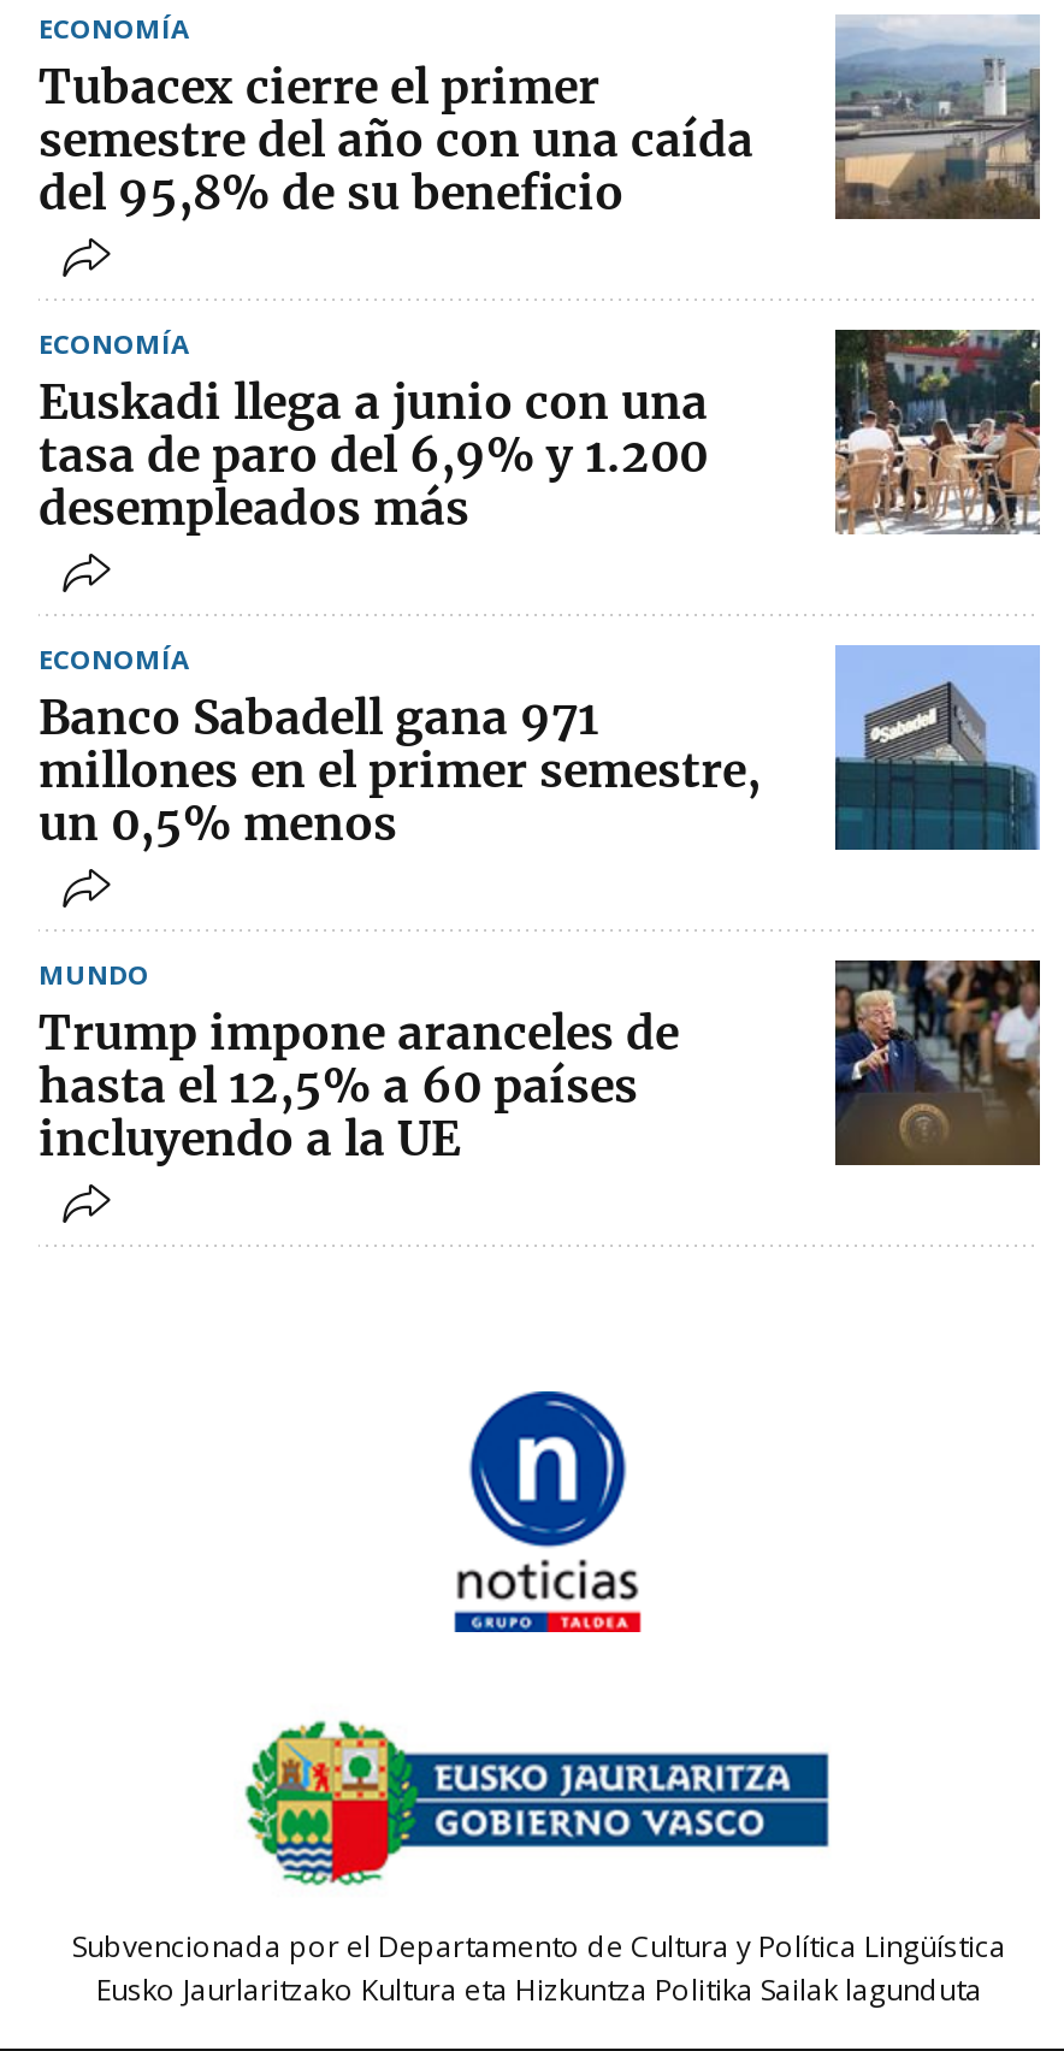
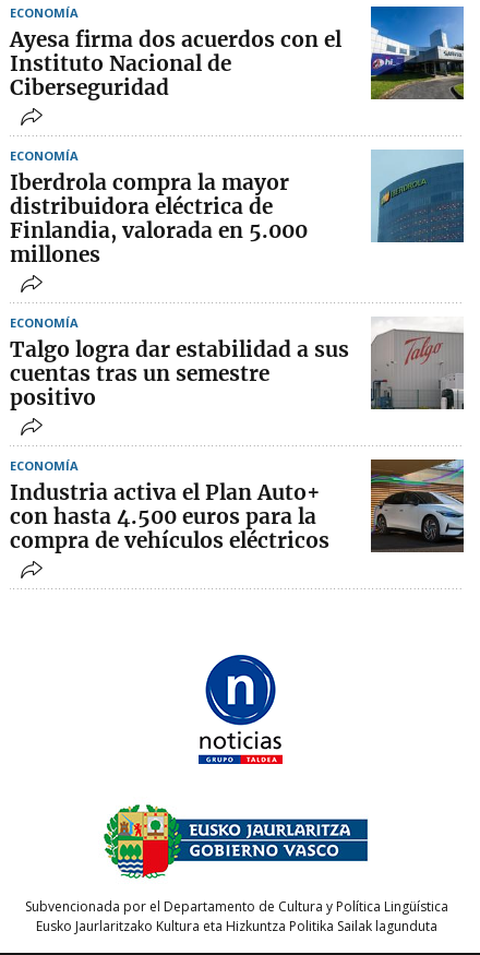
[39,14,1042,223] [image] | Tubacex cierre el primer | semestre del año con una caída | del 95,8% de su beneficio -> [10,5,465,101] [image] | Ayesa firma dos acuerdos con el | Instituto Nacional de | Ciberseguridad
[833,327,1042,537] [image] -> [371,150,465,243] [image]
[39,374,708,538] Euskadi llega a junio con una | tasa de paro del 6,9% y 1.200 | desempleados más -> [10,170,308,268] Iberdrola compra la mayor | distribuidora eléctrica de | Finlandia, valorada en 5.000 | millones
[39,645,1040,853] [image] | Banco Sabadell gana 971 | millones en el primer semestre, | un 0,5% menos -> [10,318,465,411] [image] | Talgo logra dar estabilidad a sus | cuentas tras un semestre | positivo
[39,957,679,1169] MUNDO | Trump impone aranceles de | hasta el 12,5% a 60 países | incluyendo a la UE -> [10,458,329,554] ECONOMÍA | Industria activa el Plan Auto+ | con hasta 4.500 euros para la | compra de vehículos eléctricos
[833,958,1042,1155] [image] -> [370,459,465,549] [image]

